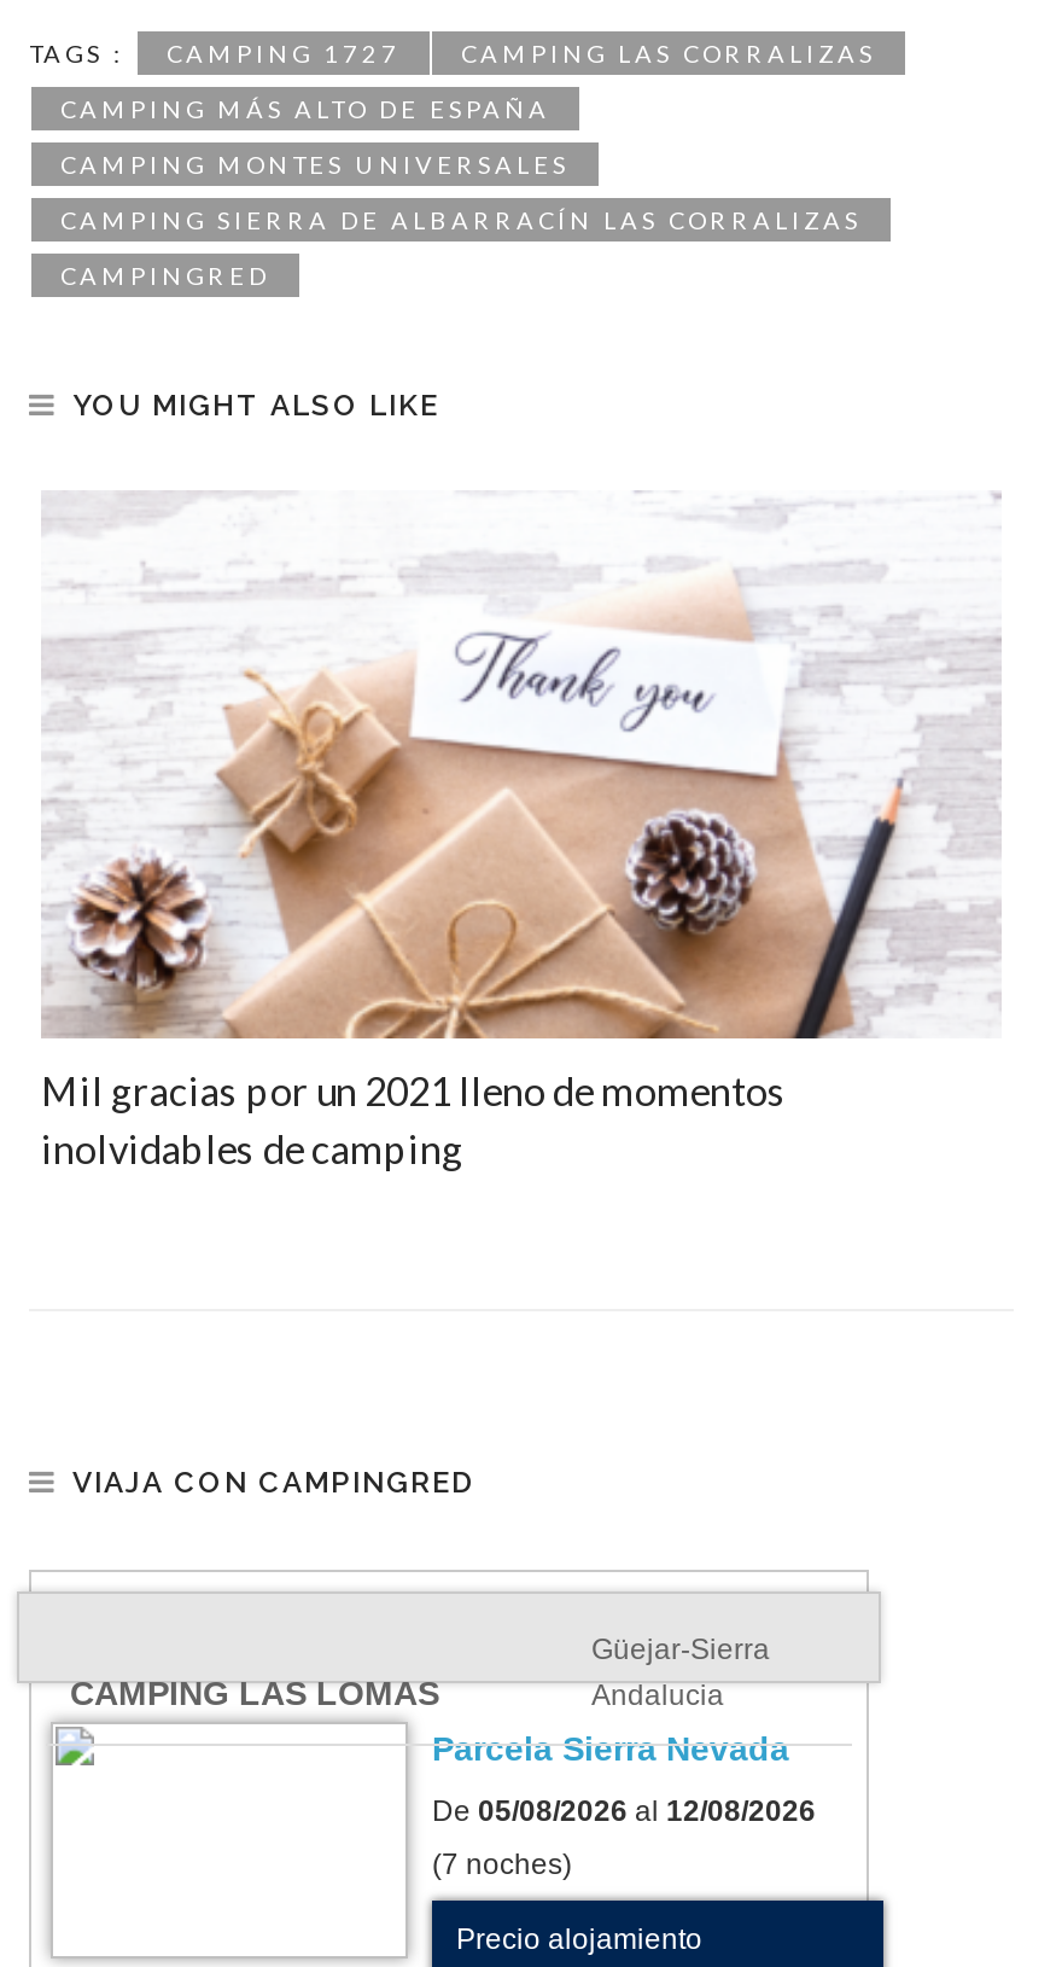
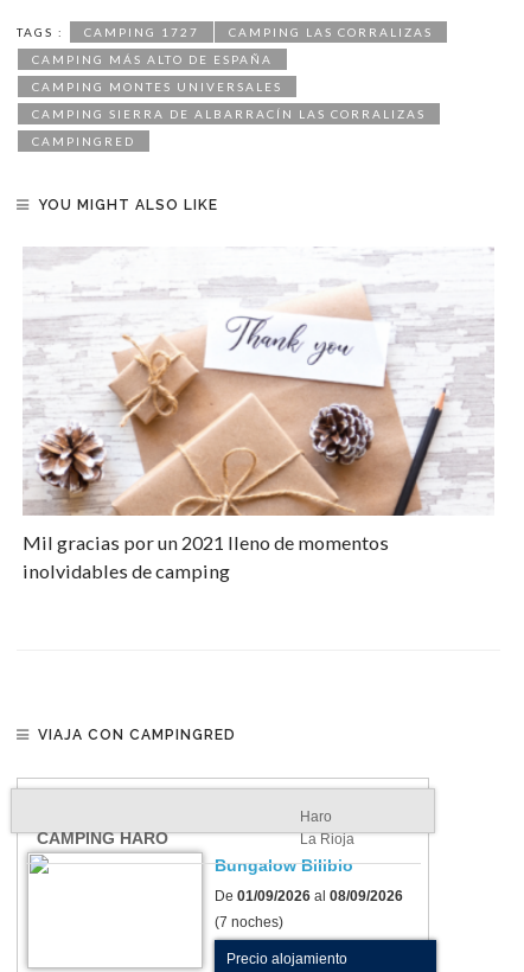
[432,1633,789,1769] Güejar-Sierra | Andalucia | Parcela Sierra Nevada -> [215,808,354,875] Haro | La Rioja | Bungalow Bilibio
[70,1675,439,1713] CAMPING LAS LOMAS -> [37,828,168,847] CAMPING HARO
[432,1795,816,1829] De 05/08/2026 al 12/08/2026 -> [215,888,403,904] De 01/09/2026 al 08/09/2026

